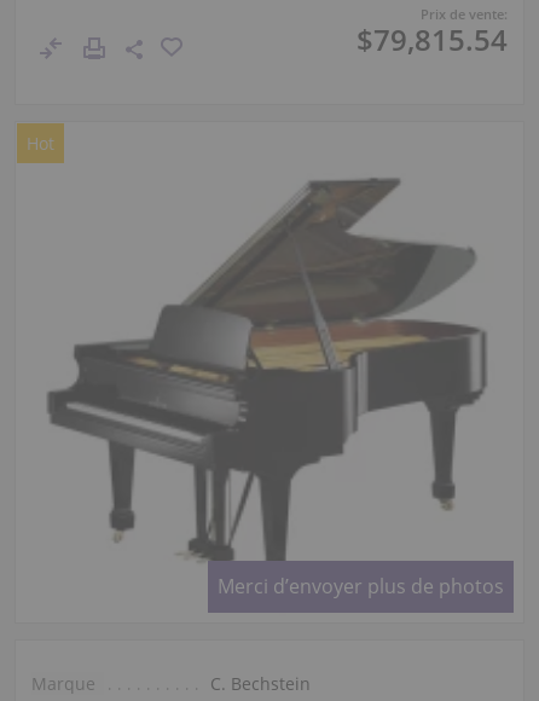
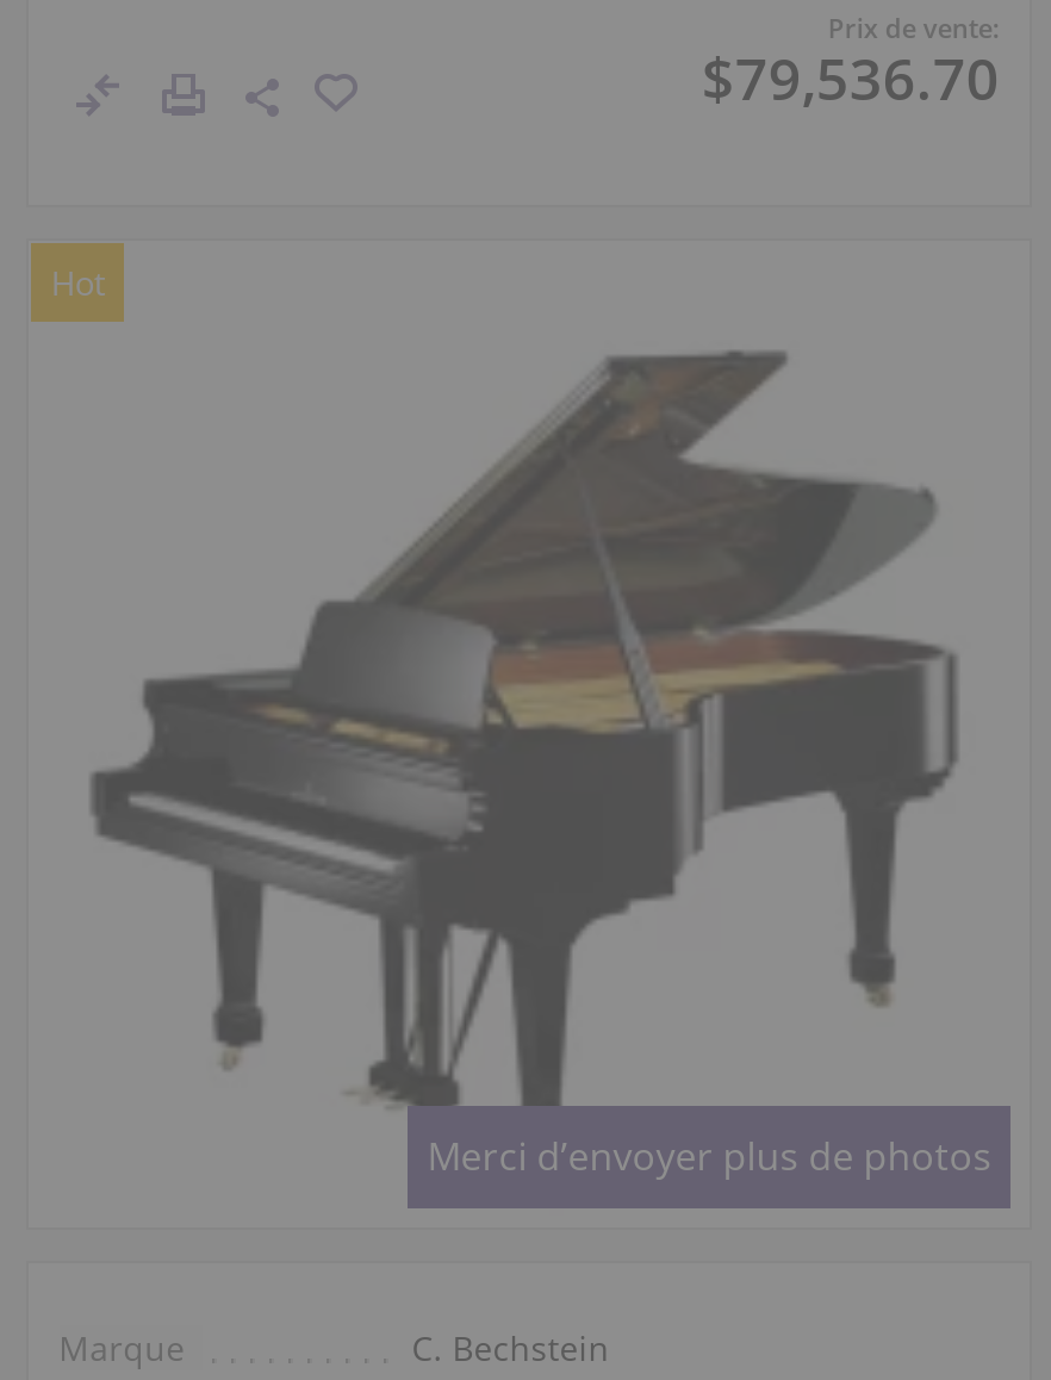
[357,20,508,59] $79,815.54 -> [702,39,1000,117] $79,536.70

